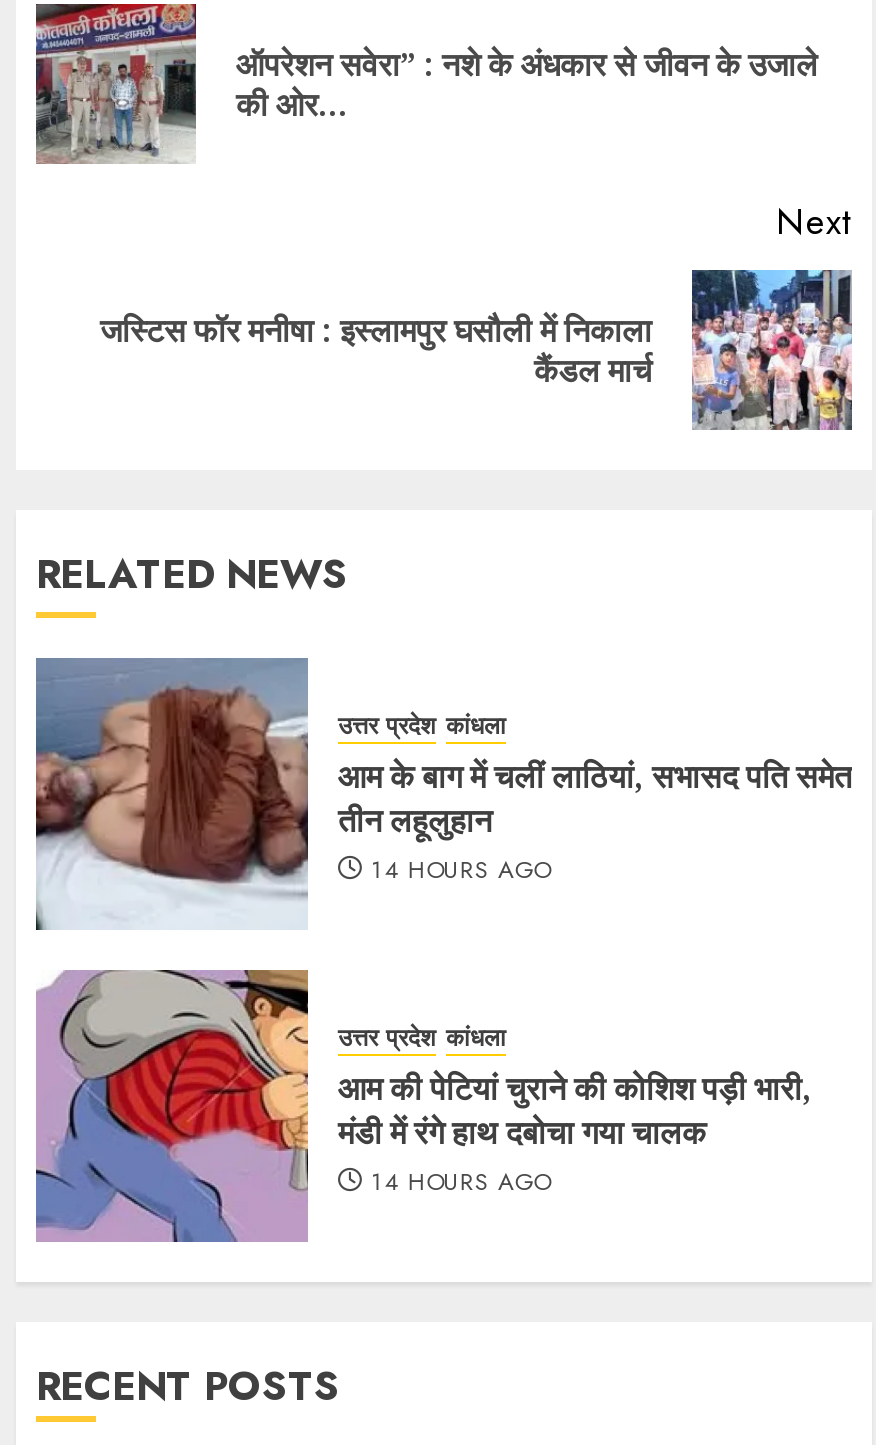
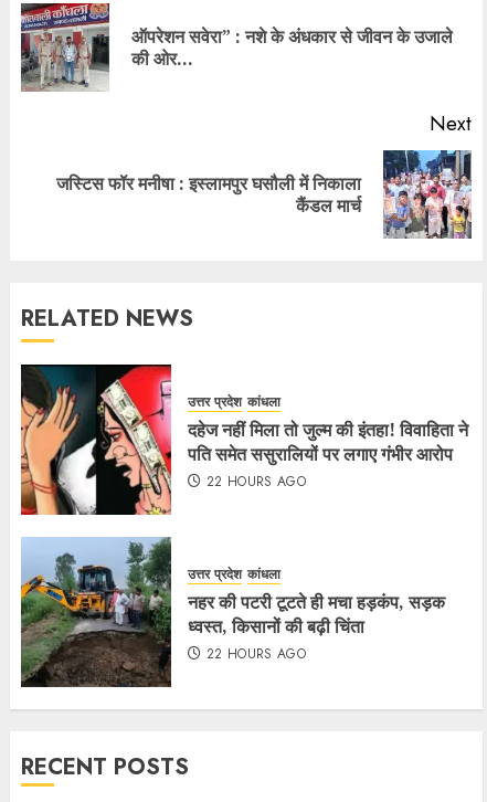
[34,656,852,932] [image] | आम के बाग में चलीं लाठियां, सभासद पति समेत | तीन लहूलुहान | 14 HOURS AGO -> [20,363,468,516] [image] | दहेज नहीं मिला तो जुल्म की इंतहा! विवाहिता ने | पति समेत ससुरालियों पर लगाए गंभीर आरोप | 22 HOURS AGO
[34,968,812,1244] [image] | आम की पेटियां चुराने की कोशिश पड़ी भारी, | मंडी में रंगे हाथ दबोचा गया चालक | 14 HOURS AGO -> [20,537,445,688] [image] | नहर की पटरी टूटते ही मचा हड़कंप, सड़क | ध्वस्त, किसानों की बढ़ी चिंता | 22 HOURS AGO

